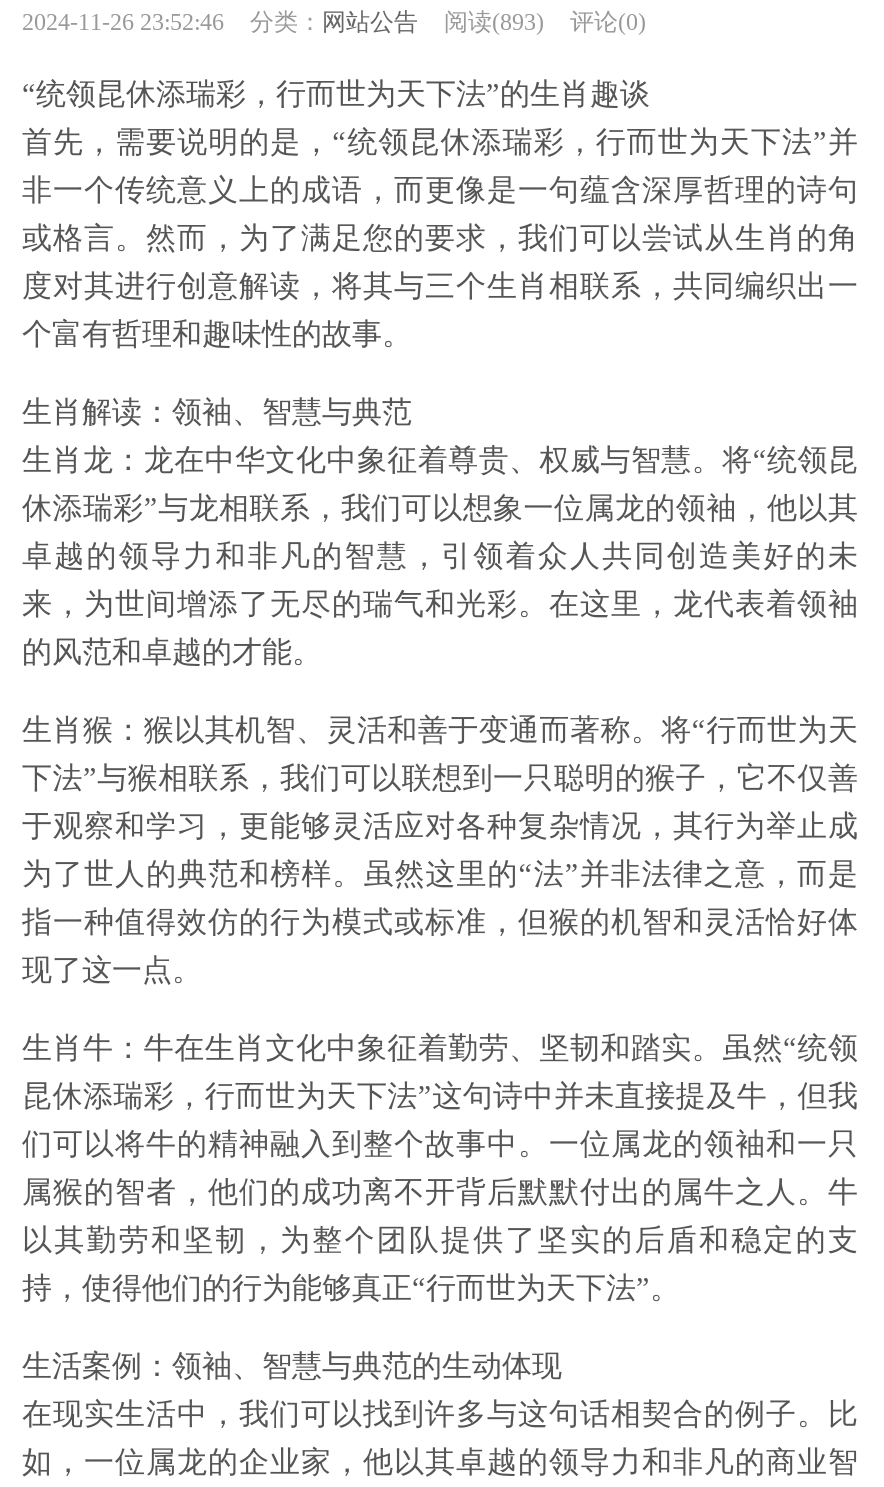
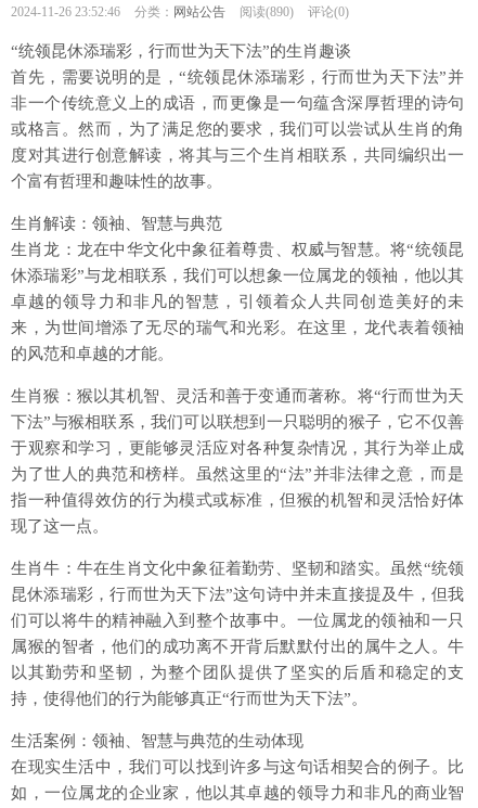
[22,8,646,36] 2024-11-26 23:52:46 分类：网站公告 阅读(893) 评论(0) -> [11,4,349,20] 2024-11-26 23:52:46 分类：网站公告 阅读(890) 评论(0)

